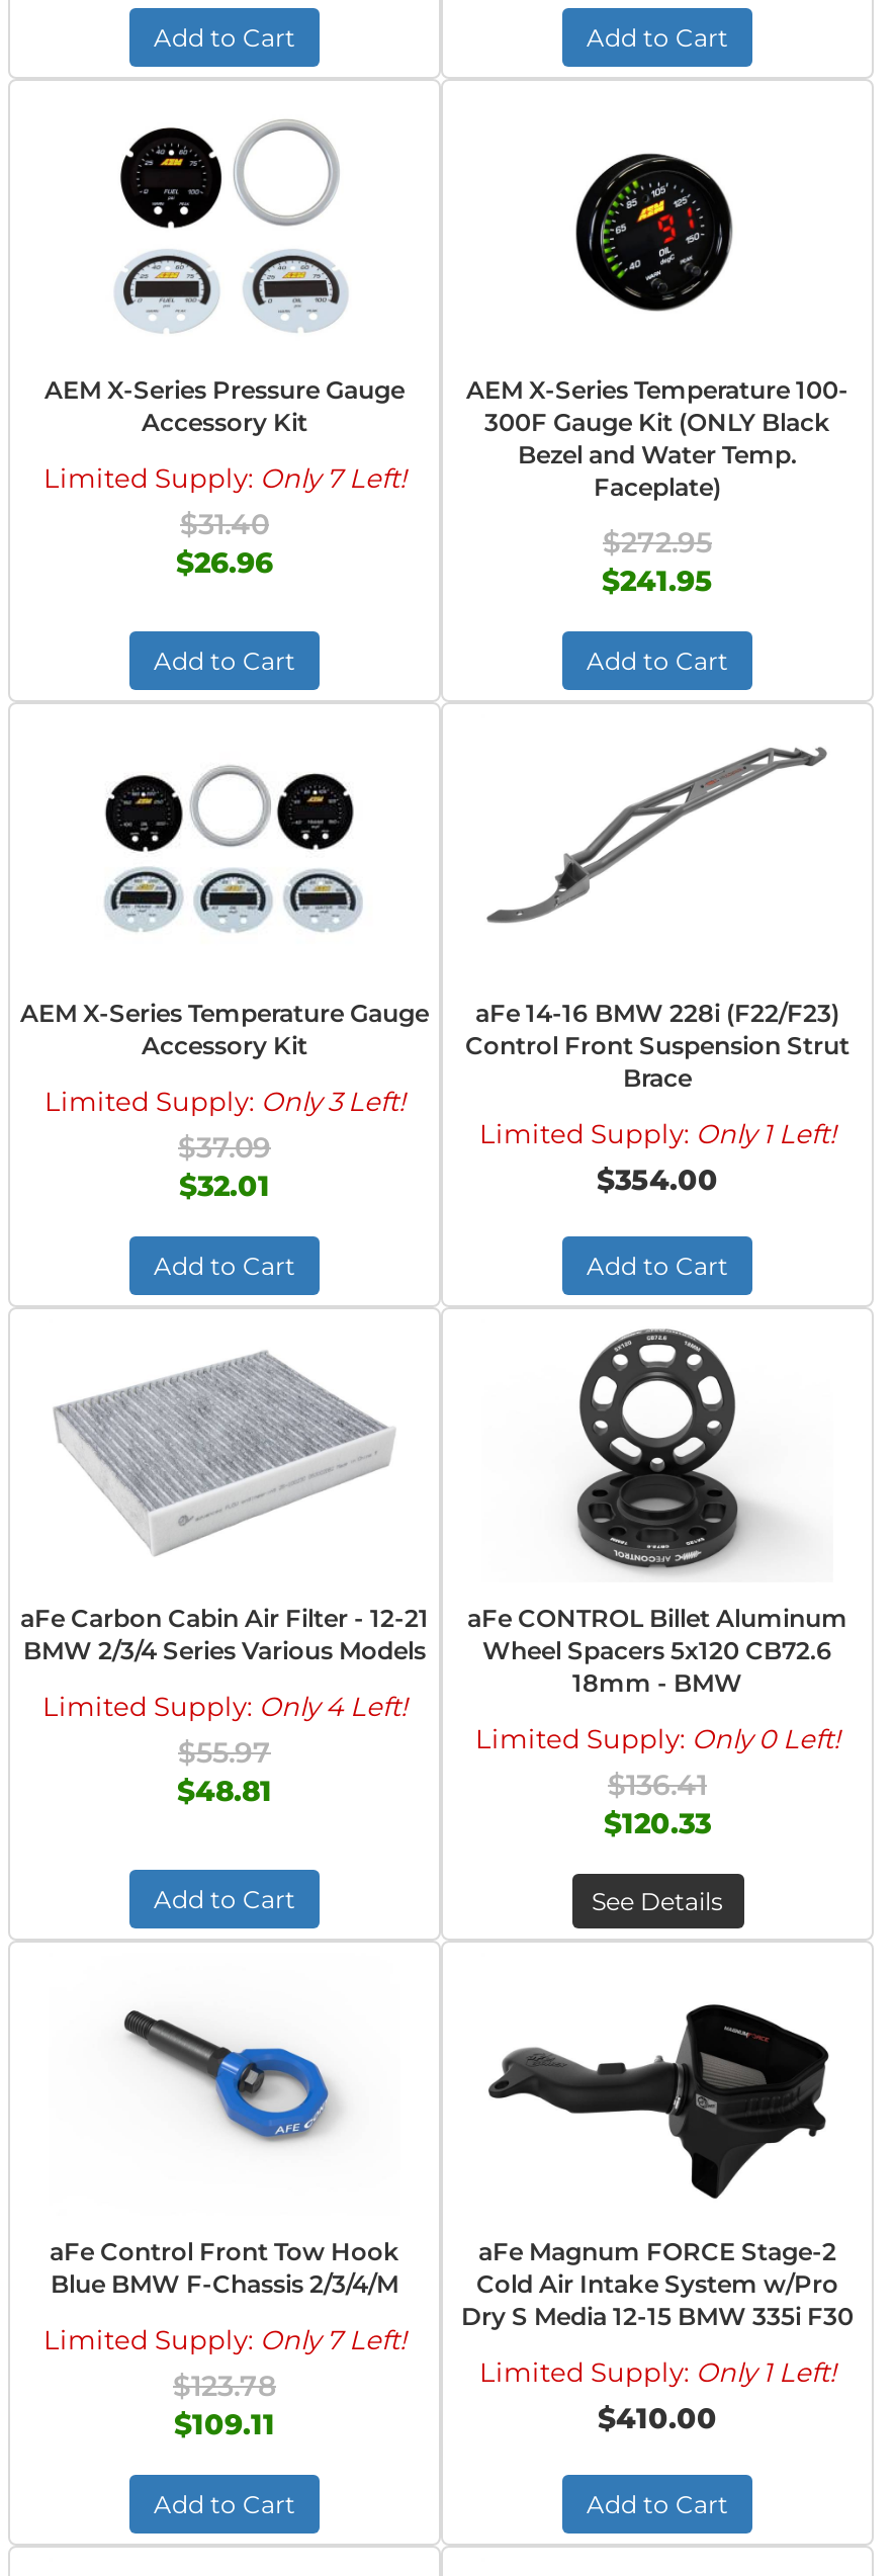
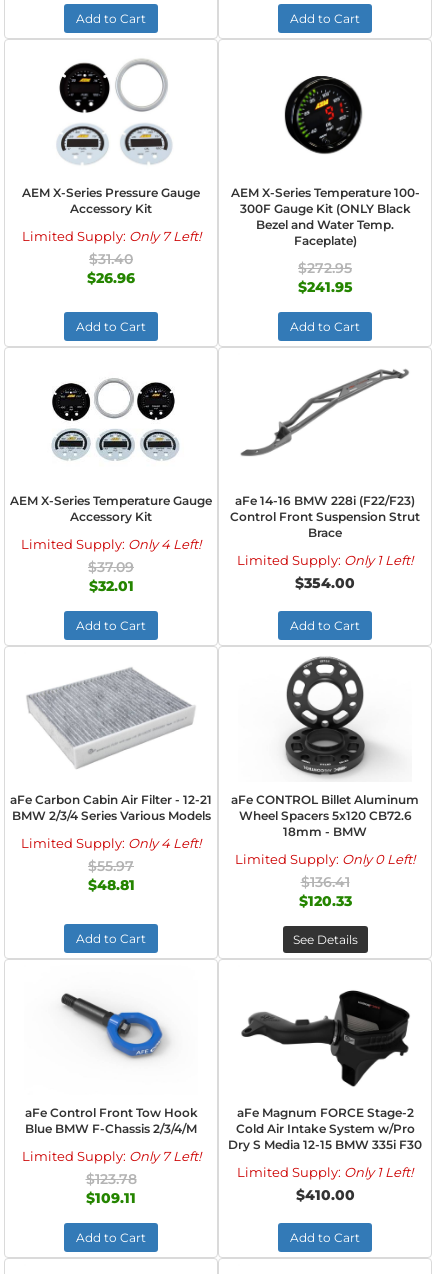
[44,1085,405,1117] Limited Supply: Only 3 Left! -> [21,536,201,552] Limited Supply: Only 4 Left!

